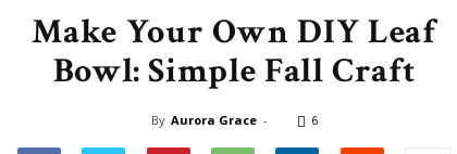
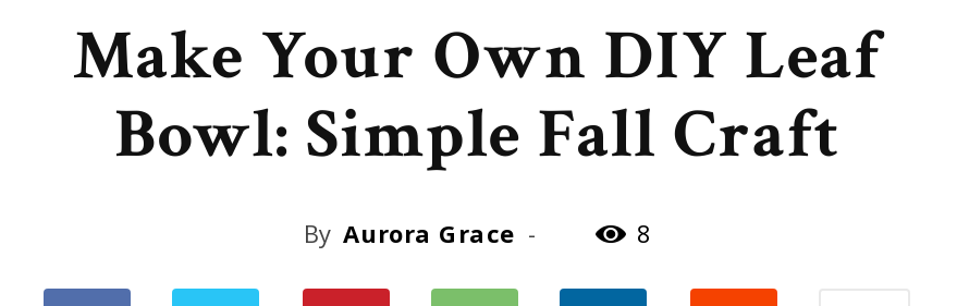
[311,112,317,128] 6 -> [637,217,650,249] 8

